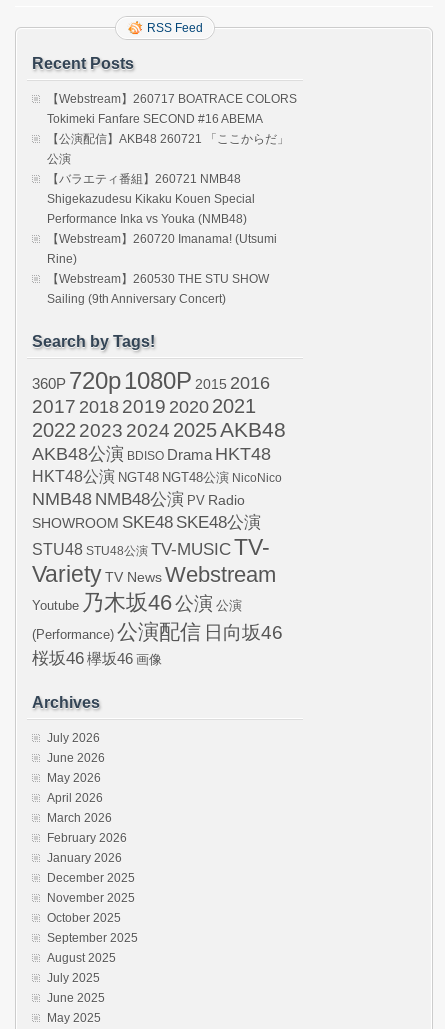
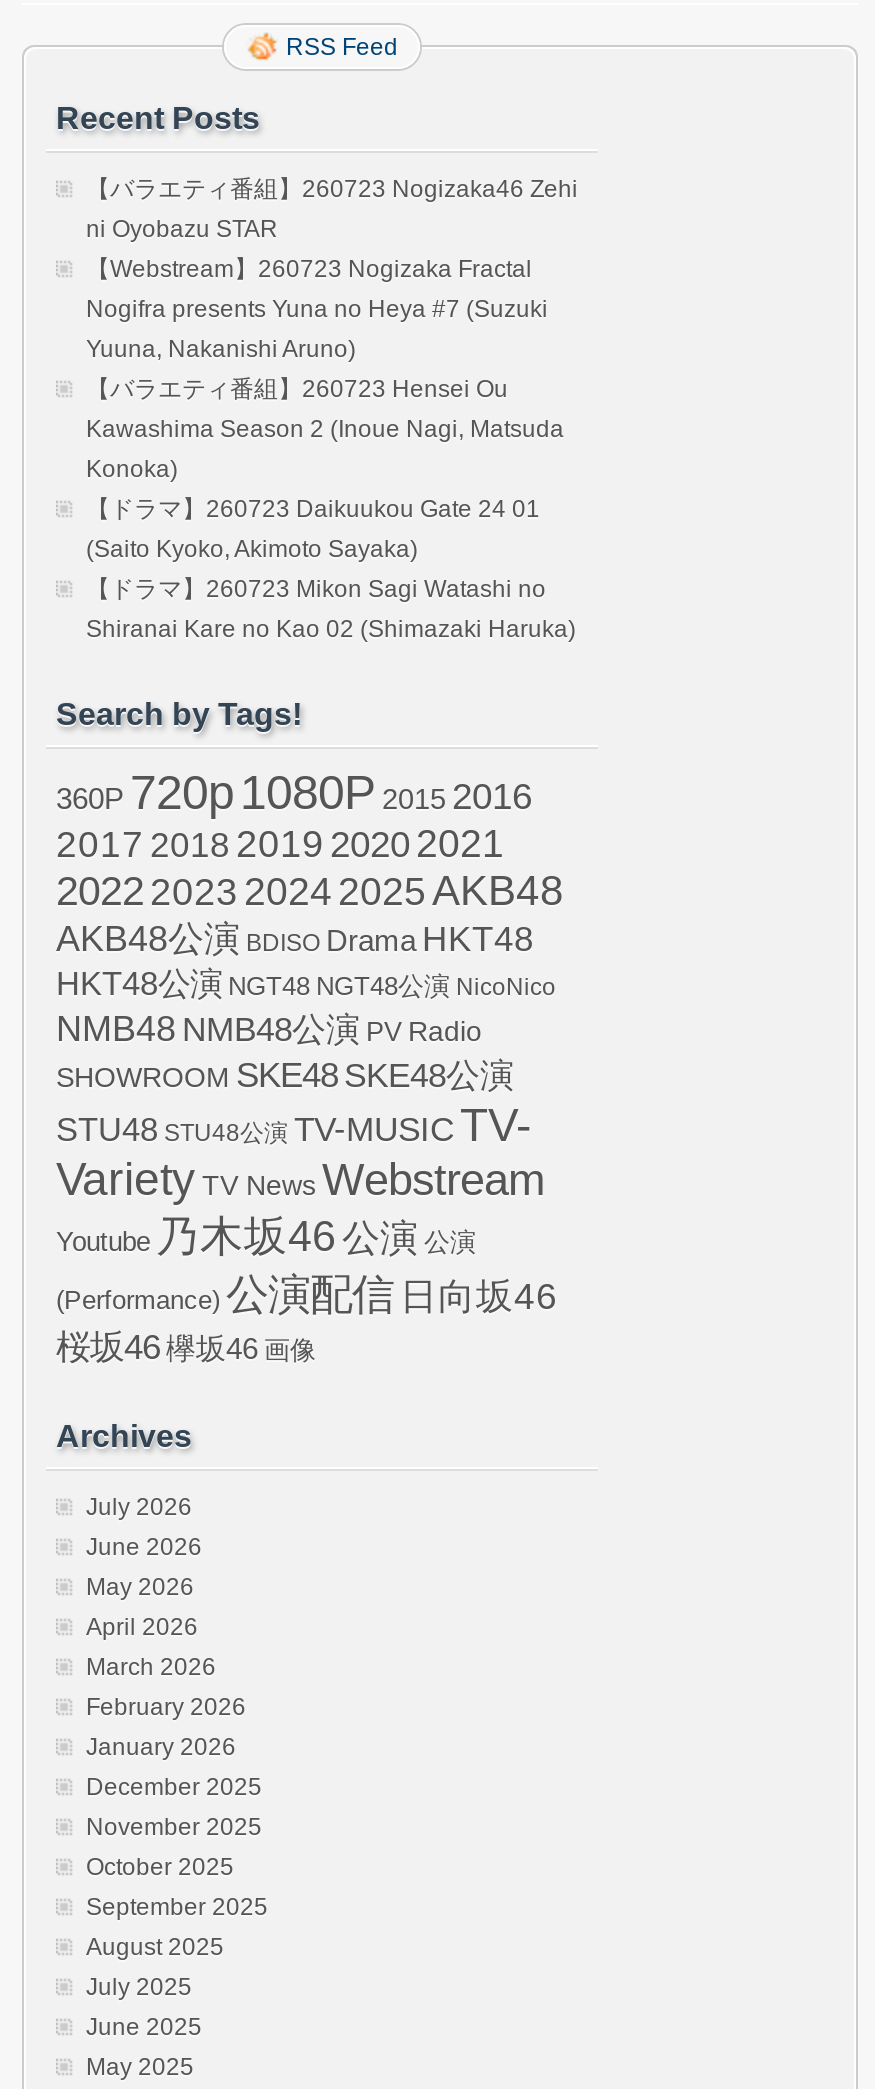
[47,92,297,306] 【Webstream】260717 BOATRACE COLORS | Tokimeki Fanfare SECOND #16 ABEMA | 【公演配信】AKB48 260721 「ここからだ」 | 公演 | 【バラエティ番組】260721 NMB48 | Shigekazudesu Kikaku Kouen Special | Performance Inka vs Youka (NMB48) | 【Webstream】260720 Imanama! (Utsumi | Rine) | 【Webstream】260530 THE STU SHOW | Sailing (9th Anniversary Concert) -> [86,176,578,644] 【バラエティ番組】260723 Nogizaka46 Zehi | ni Oyobazu STAR | 【Webstream】260723 Nogizaka Fractal | Nogifra presents Yuna no Heya #7 (Suzuki | Yuuna, Nakanishi Aruno) | 【バラエティ番組】260723 Hensei Ou | Kawashima Season 2 (Inoue Nagi, Matsuda | Konoka) | 【ドラマ】260723 Daikuukou Gate 24 01 | (Saito Kyoko, Akimoto Sayaka) | 【ドラマ】260723 Mikon Sagi Watashi no | Shiranai Kare no Kao 02 (Shimazaki Haruka)

